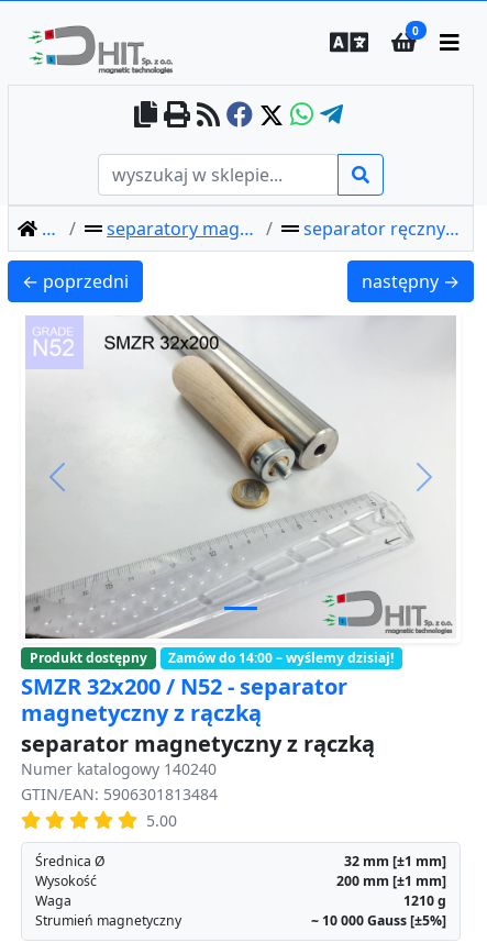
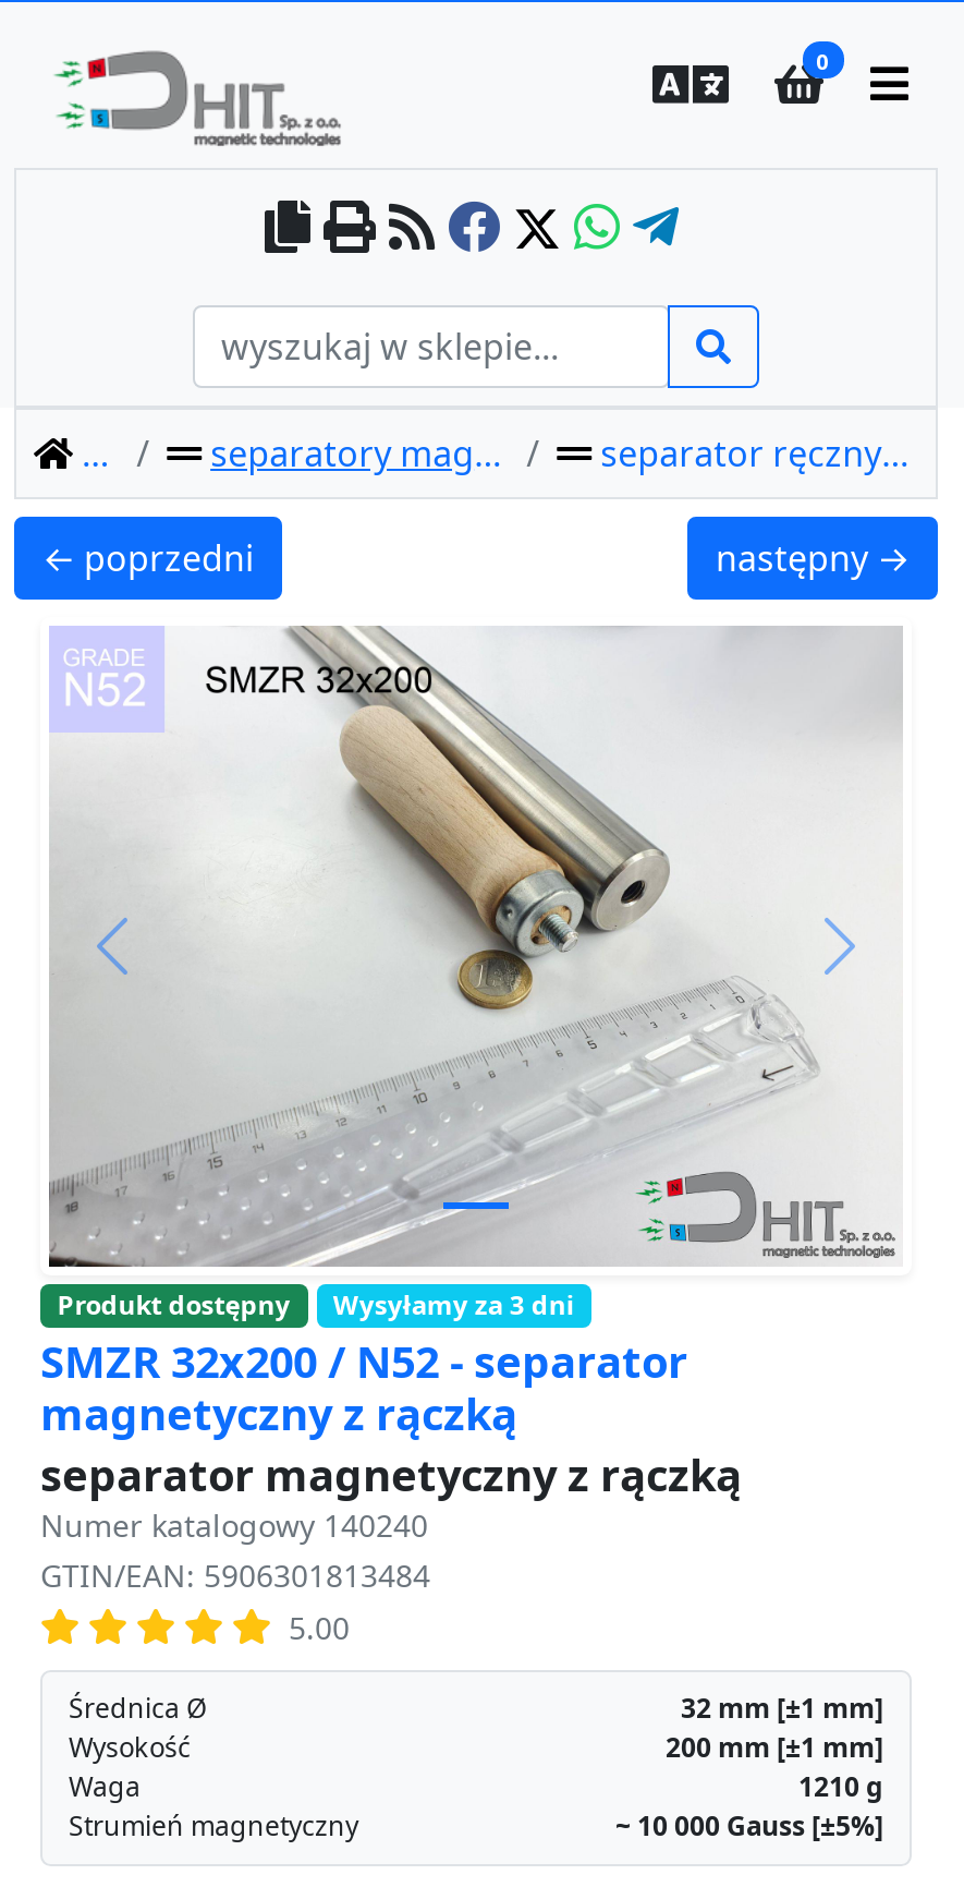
[169,648,394,667] Zamów do 14:00 – wyślemy dzisiaj! -> [333,1286,575,1323] Wysyłamy za 3 dni

